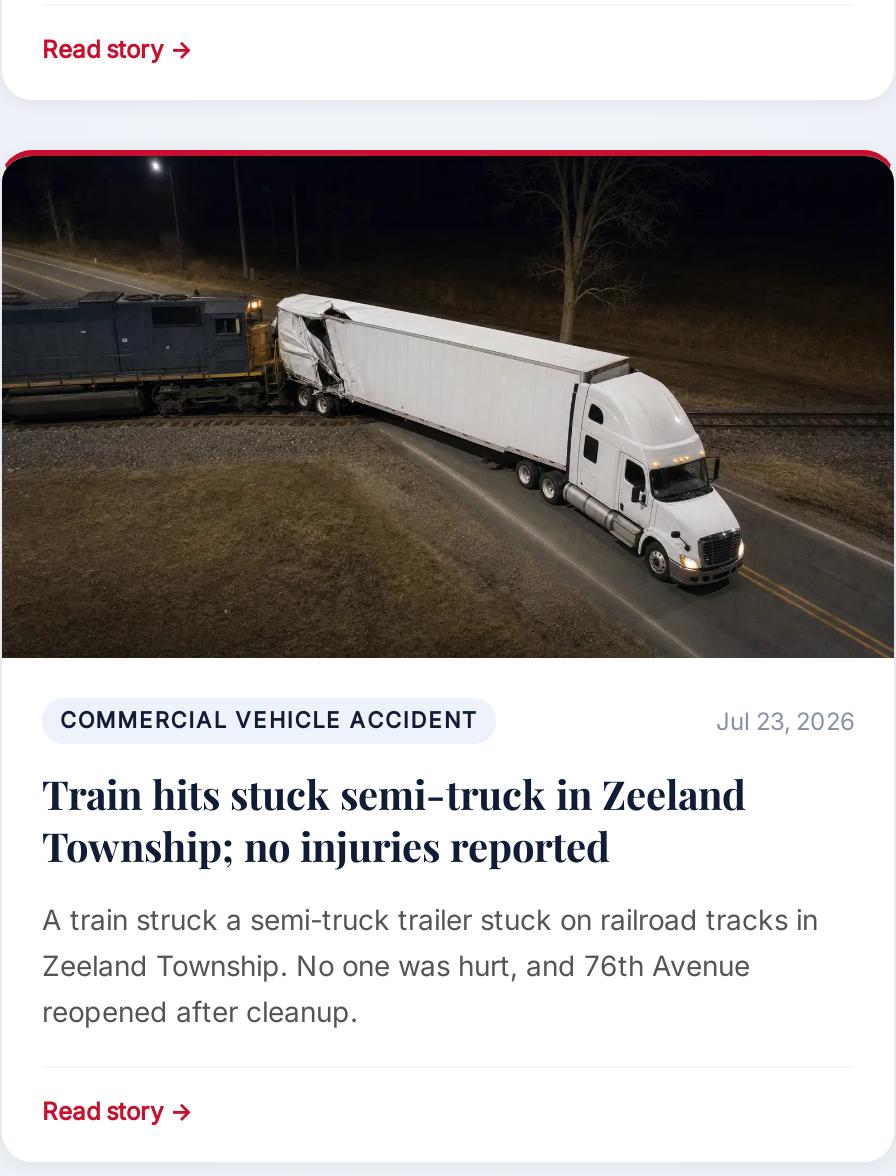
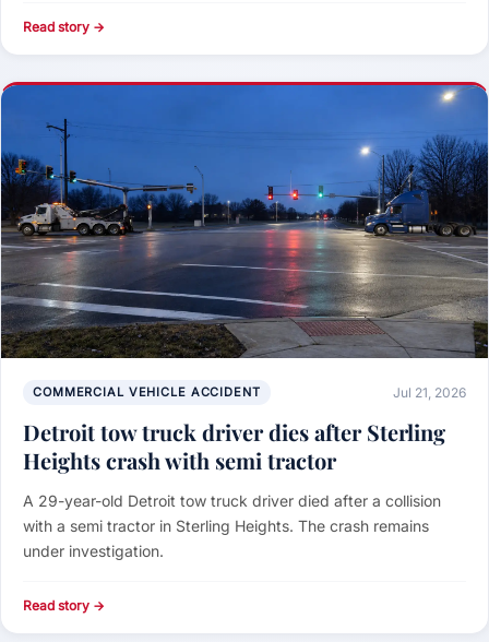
[6,154,890,735] [image] | Jul 23, 2026 -> [3,84,486,401] [image] | Jul 21, 2026
[42,765,746,871] Train hits stuck semi-truck in Zeeland | Township; no injuries reported -> [23,418,445,475] Detroit tow truck driver dies after Sterling | Heights crash with semi tractor
[42,901,818,1027] A train struck a semi-truck trailer stuck on railroad tracks in | Zeeland Township. No one was hurt, and 76th Avenue | reopened after cleanup. -> [23,492,441,561] A 29-year-old Detroit tow truck driver died after a collision | with a semi tractor in Sterling Heights. The crash remains | under investigation.

